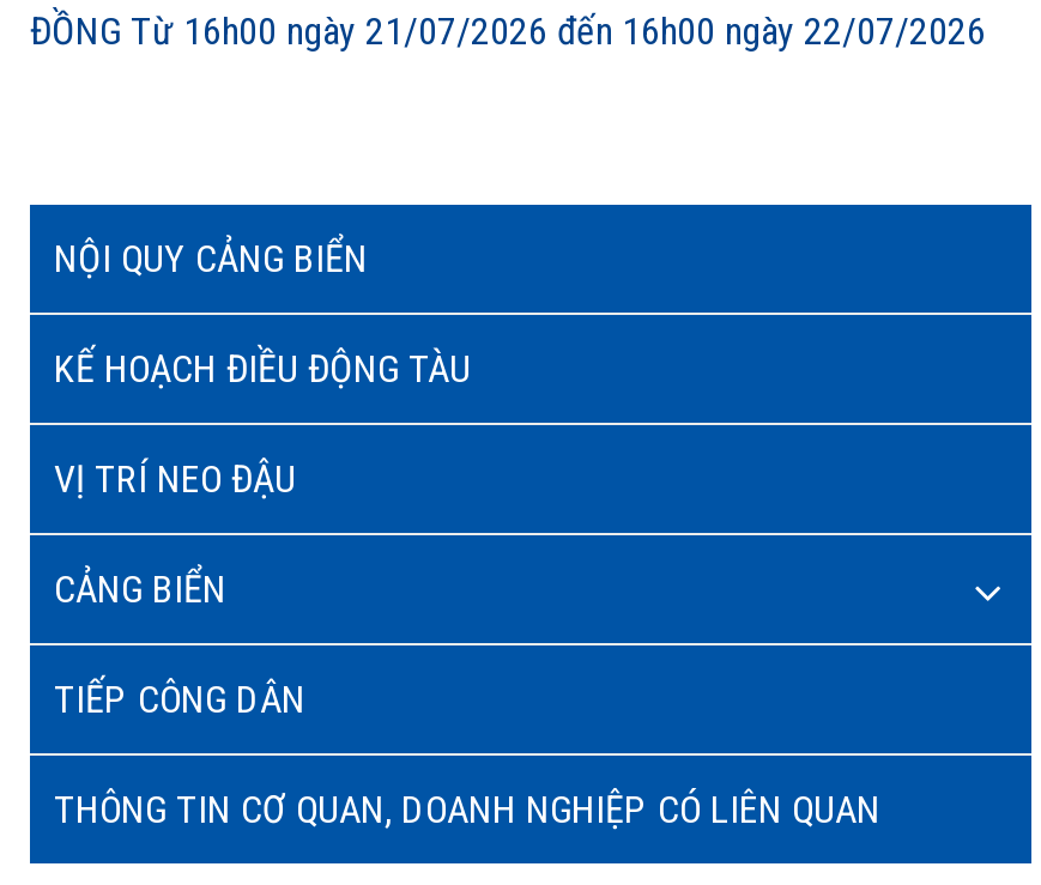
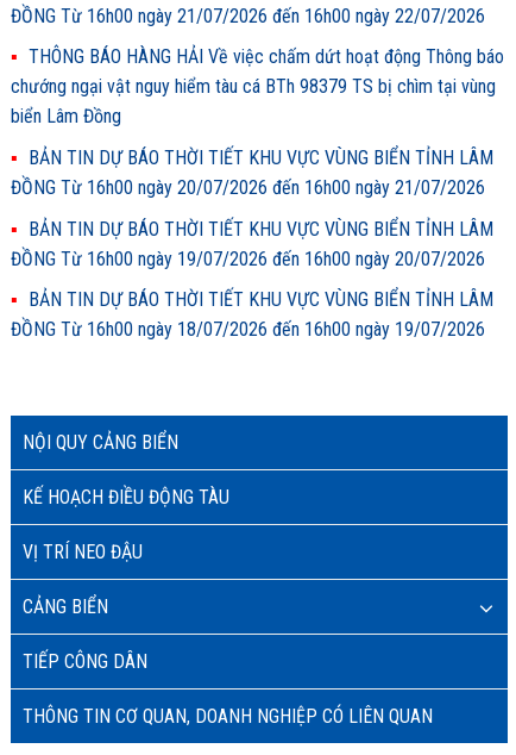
none -> [11,46,504,341] THÔNG BÁO HÀNG HẢI Về việc chấm dứt hoạt động Thông báo | chướng ngại vật nguy hiểm tàu cá BTh 98379 TS bị chìm tại vùng | biển Lâm Đồng | BẢN TIN DỰ BÁO THỜI TIẾT KHU VỰC VÙNG BIỂN TỈNH LÂM | ĐỒNG Từ 16h00 ngày 20/07/2026 đến 16h00 ngày 21/07/2026 | BẢN TIN DỰ BÁO THỜI TIẾT KHU VỰC VÙNG BIỂN TỈNH LÂM | ĐỒNG Từ 16h00 ngày 19/07/2026 đến 16h00 ngày 20/07/2026 | BẢN TIN DỰ BÁO THỜI TIẾT KHU VỰC VÙNG BIỂN TỈNH LÂM | ĐỒNG Từ 16h00 ngày 18/07/2026 đến 16h00 ngày 19/07/2026

